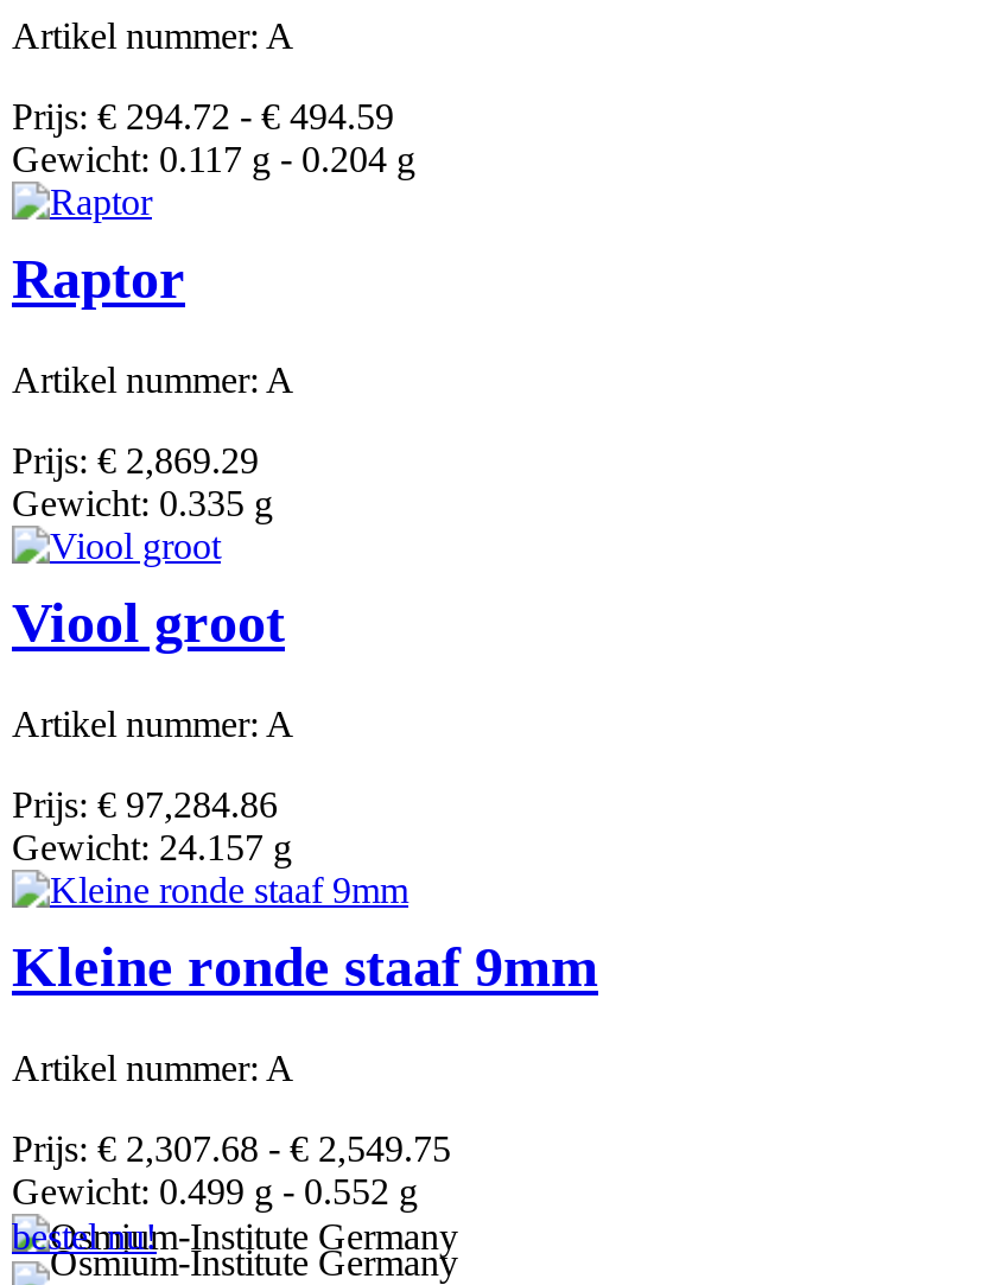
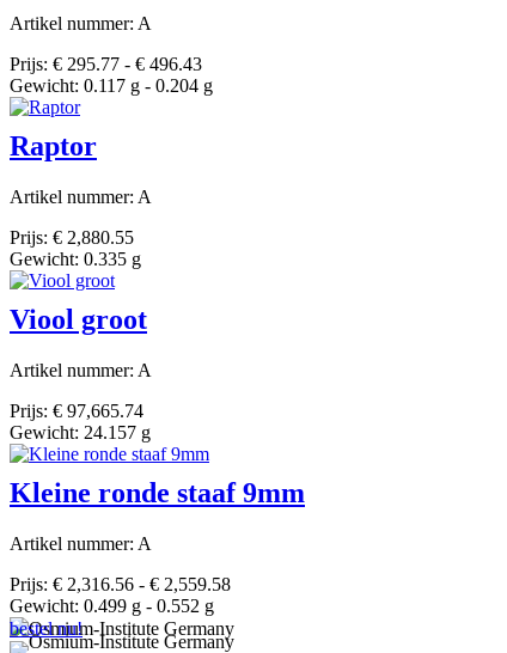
[12,96,394,136] Prijs: € 294.72 - € 494.59 -> [10,54,202,74] Prijs: € 295.77 - € 496.43
[12,440,259,480] Prijs: € 2,869.29 -> [10,227,134,247] Prijs: € 2,880.55
[12,784,278,824] Prijs: € 97,284.86 -> [10,400,143,421] Prijs: € 97,665.74
[12,1128,451,1168] Prijs: € 2,307.68 - € 2,549.75 -> [10,574,231,594] Prijs: € 2,316.56 - € 2,559.58

